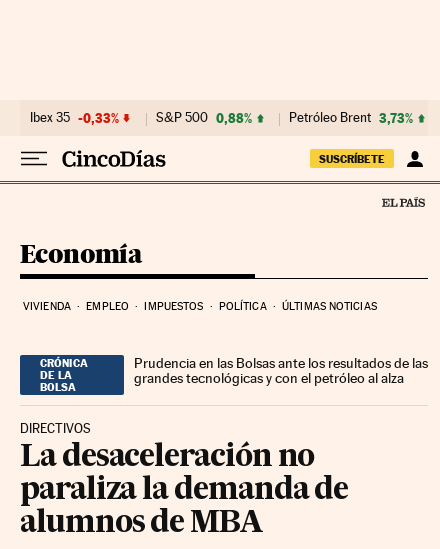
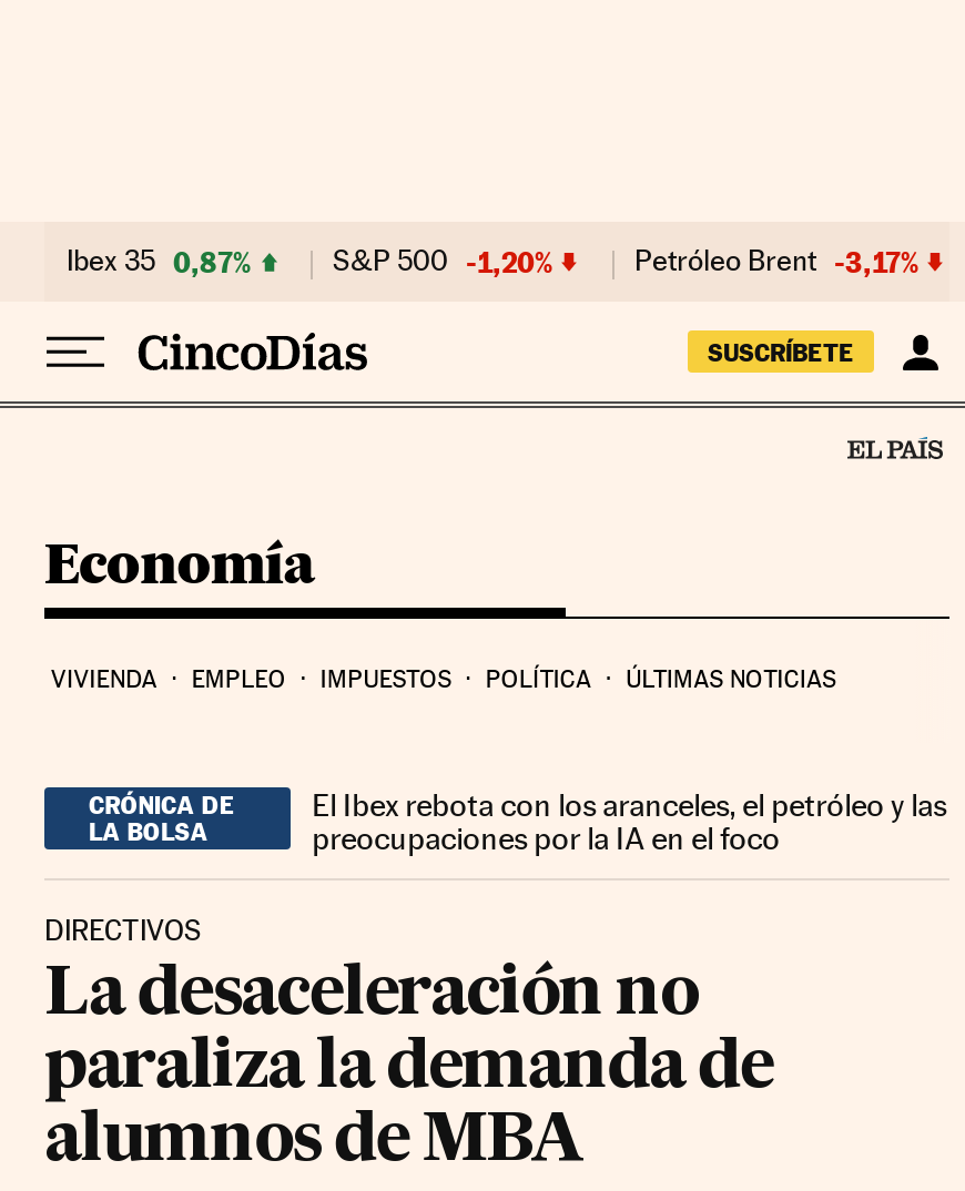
[30,110,119,126] Ibex 35 -0,33% -> [67,244,251,279] Ibex 35 0,87%
[156,110,252,126] S&P 500 0,88% -> [333,244,552,279] S&P 500 -1,20%
[289,110,413,126] Petróleo Brent 3,73% -> [634,244,918,279] Petróleo Brent -3,17%
[134,355,428,386] Prudencia en las Bolsas ante los resultados de las | grandes tecnológicas y con el petróleo al alza -> [312,786,946,855] El Ibex rebota con los aranceles, el petróleo y las | preocupaciones por la IA en el foco

